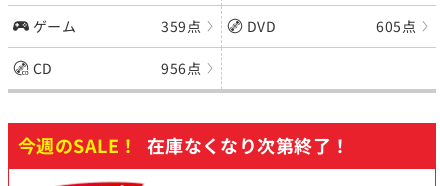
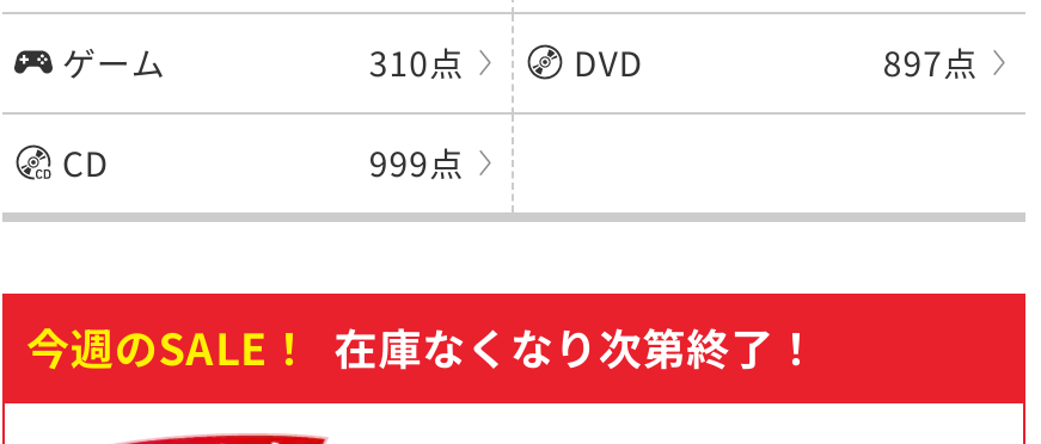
[161,16,201,36] 359点 -> [369,38,464,86] 310点
[376,16,416,36] 605点 -> [883,38,978,86] 897点
[161,58,201,78] 956点 -> [369,138,464,186] 999点

